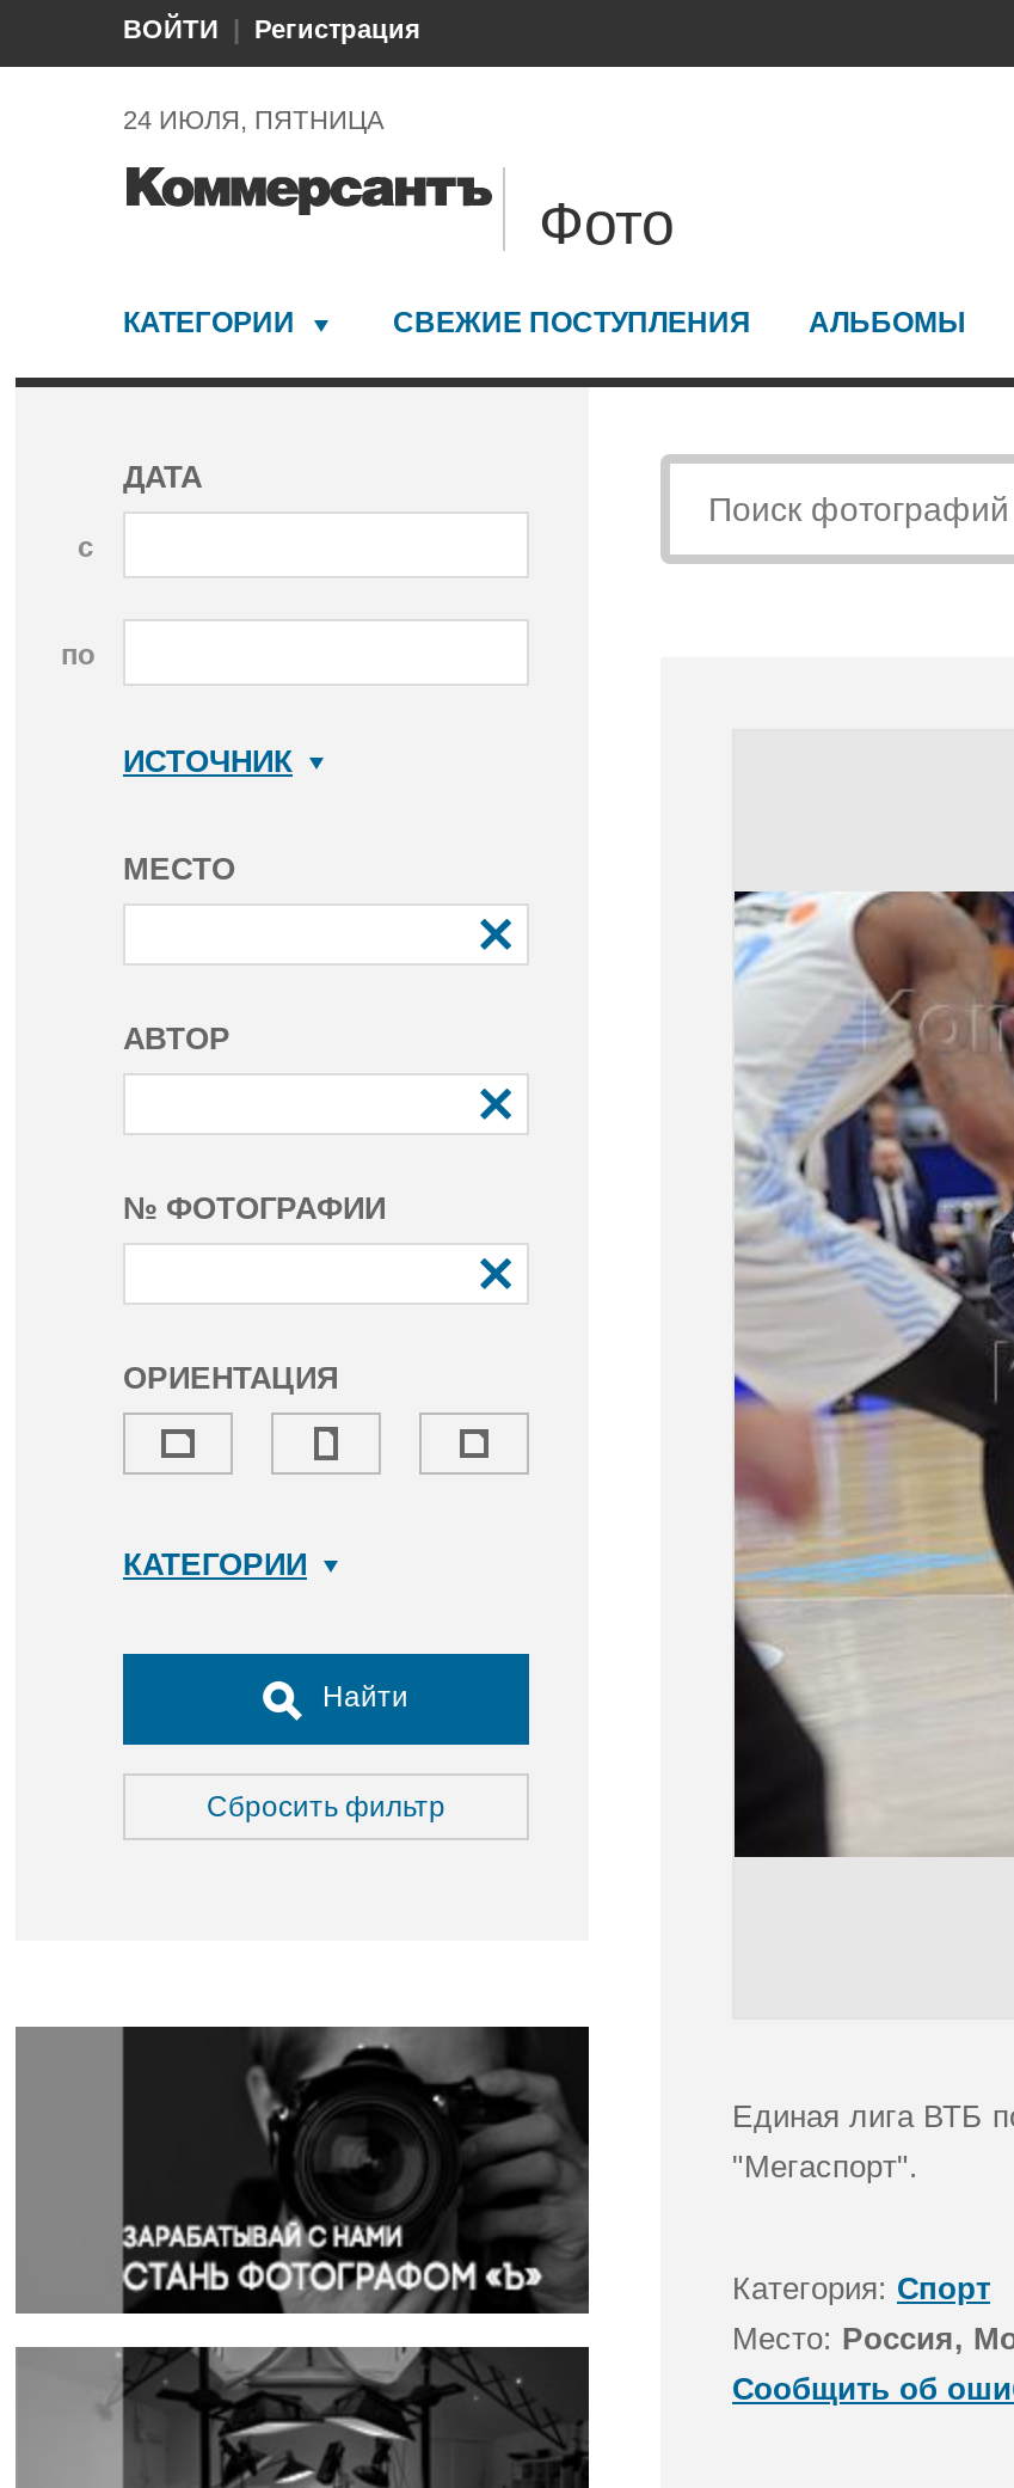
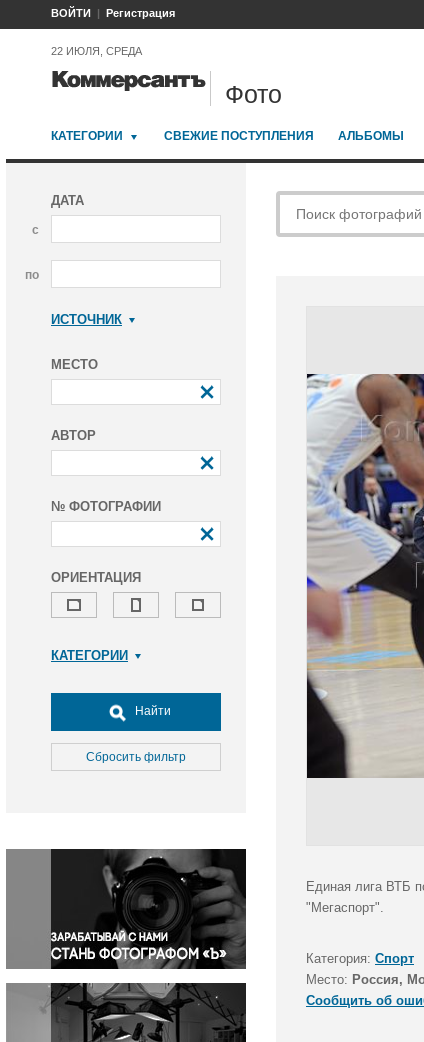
[123,105,383,134] 24 ИЮЛЯ, ПЯТНИЦА -> [51,45,142,57] 22 ИЮЛЯ, СРЕДА

